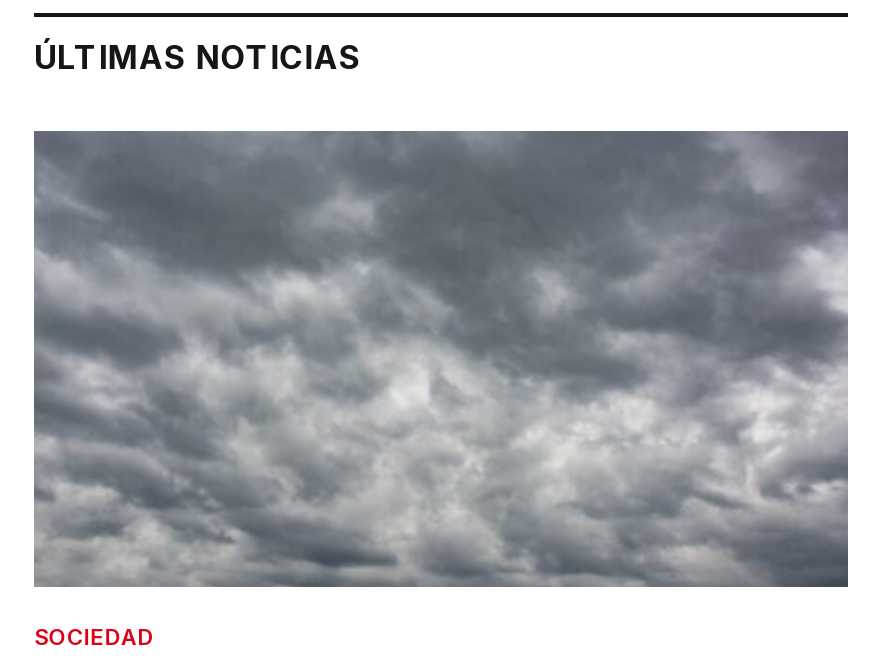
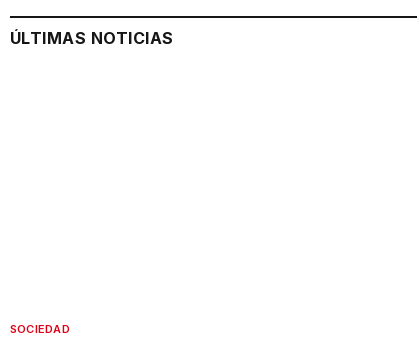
[32,129,850,589] [image] -> none

